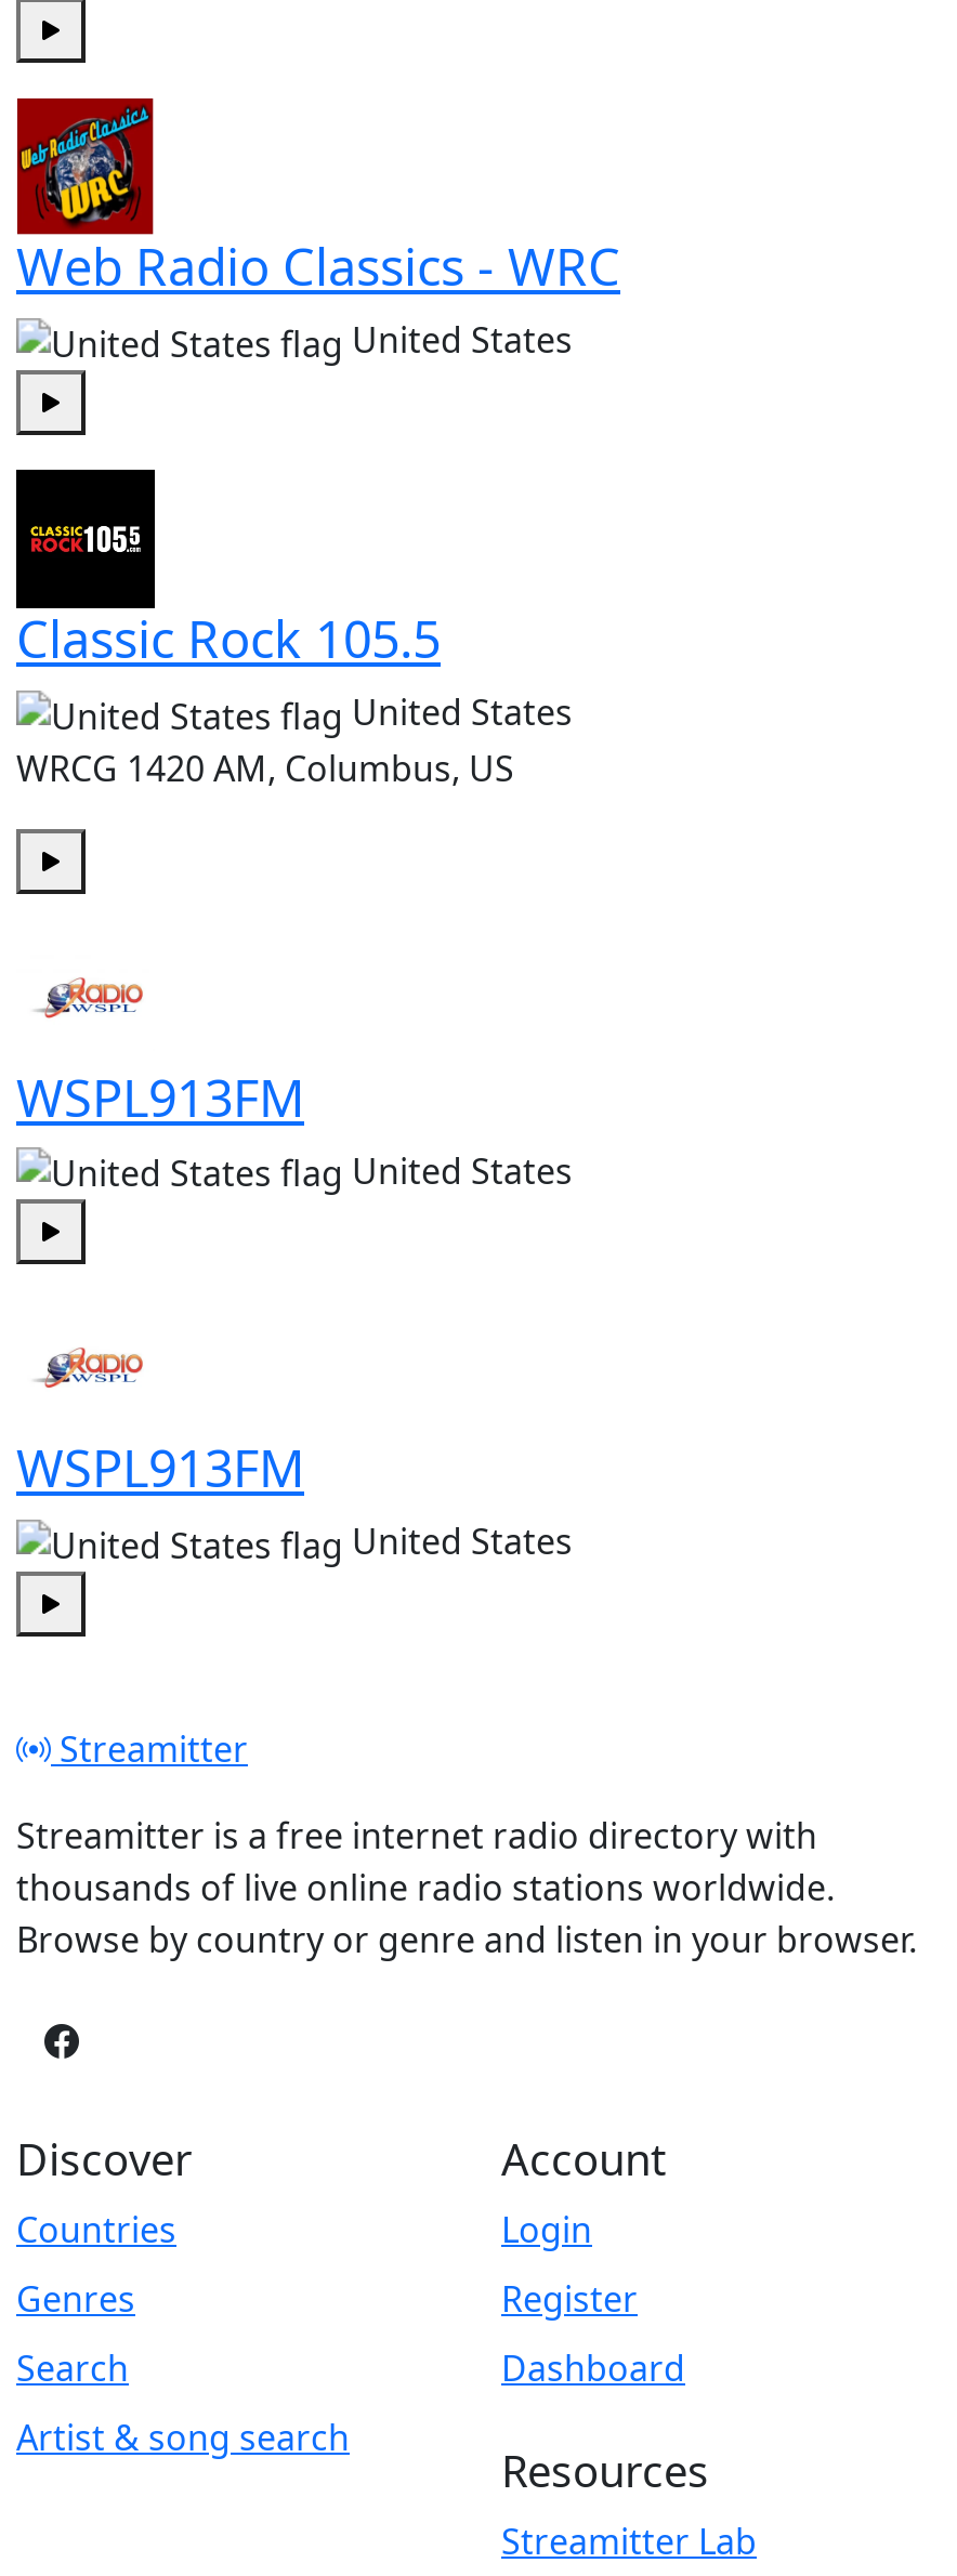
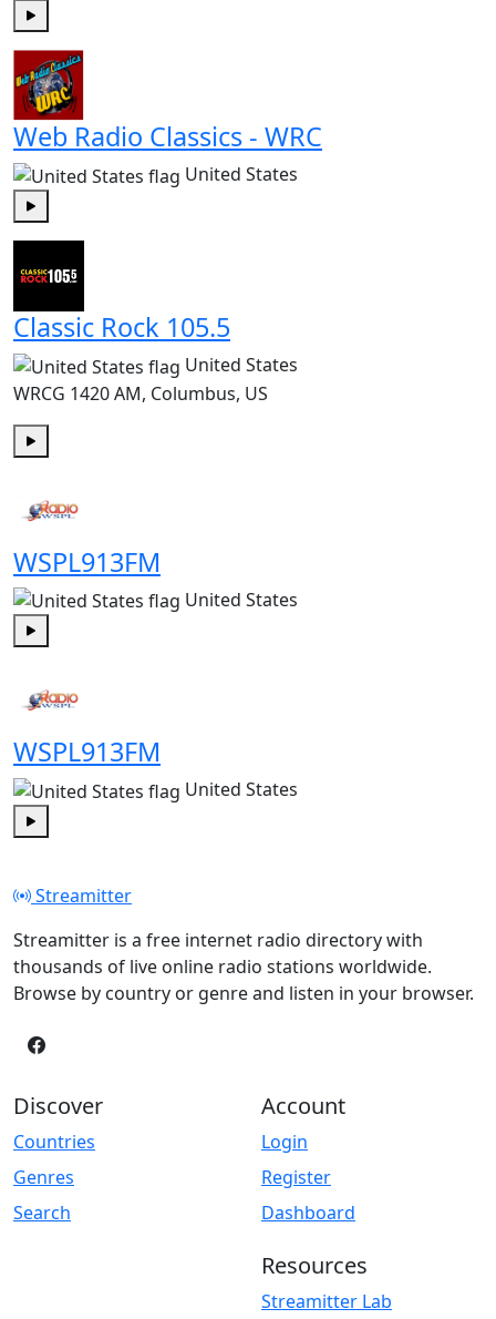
[16,2414,350,2461] Artist & song search -> none

